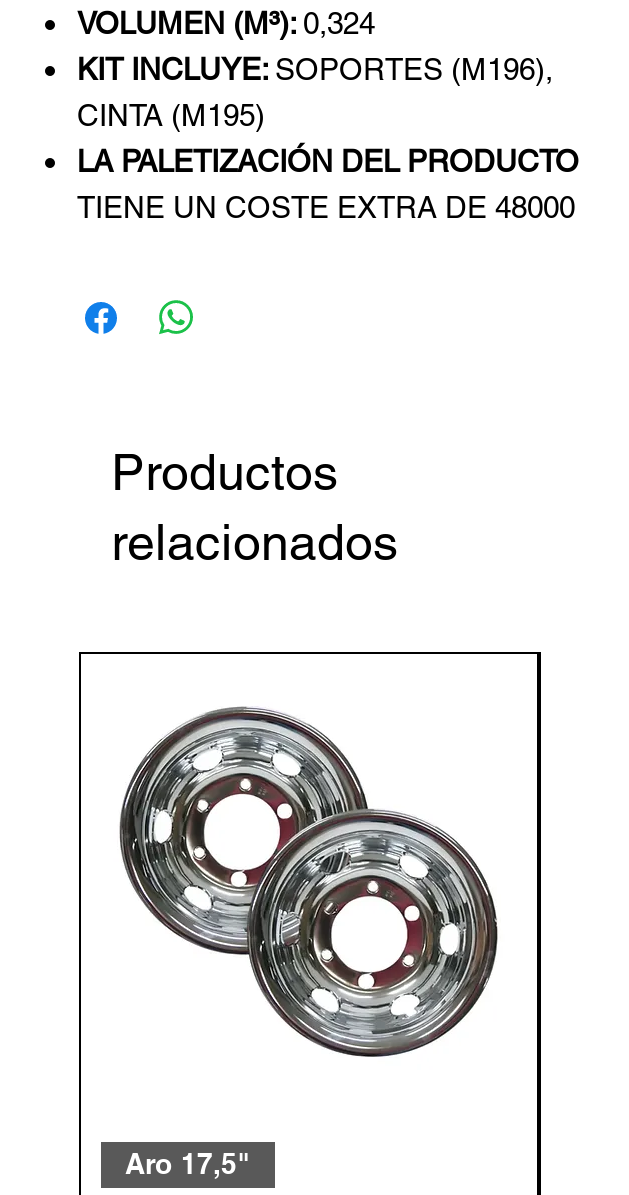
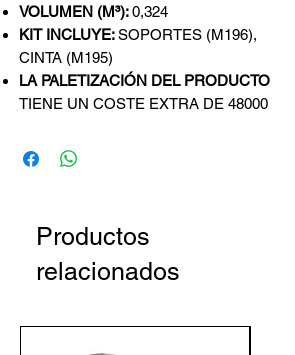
[117,708,501,1060] [image] -> none
[125,1147,251,1179] Aro 17,5" -> none

